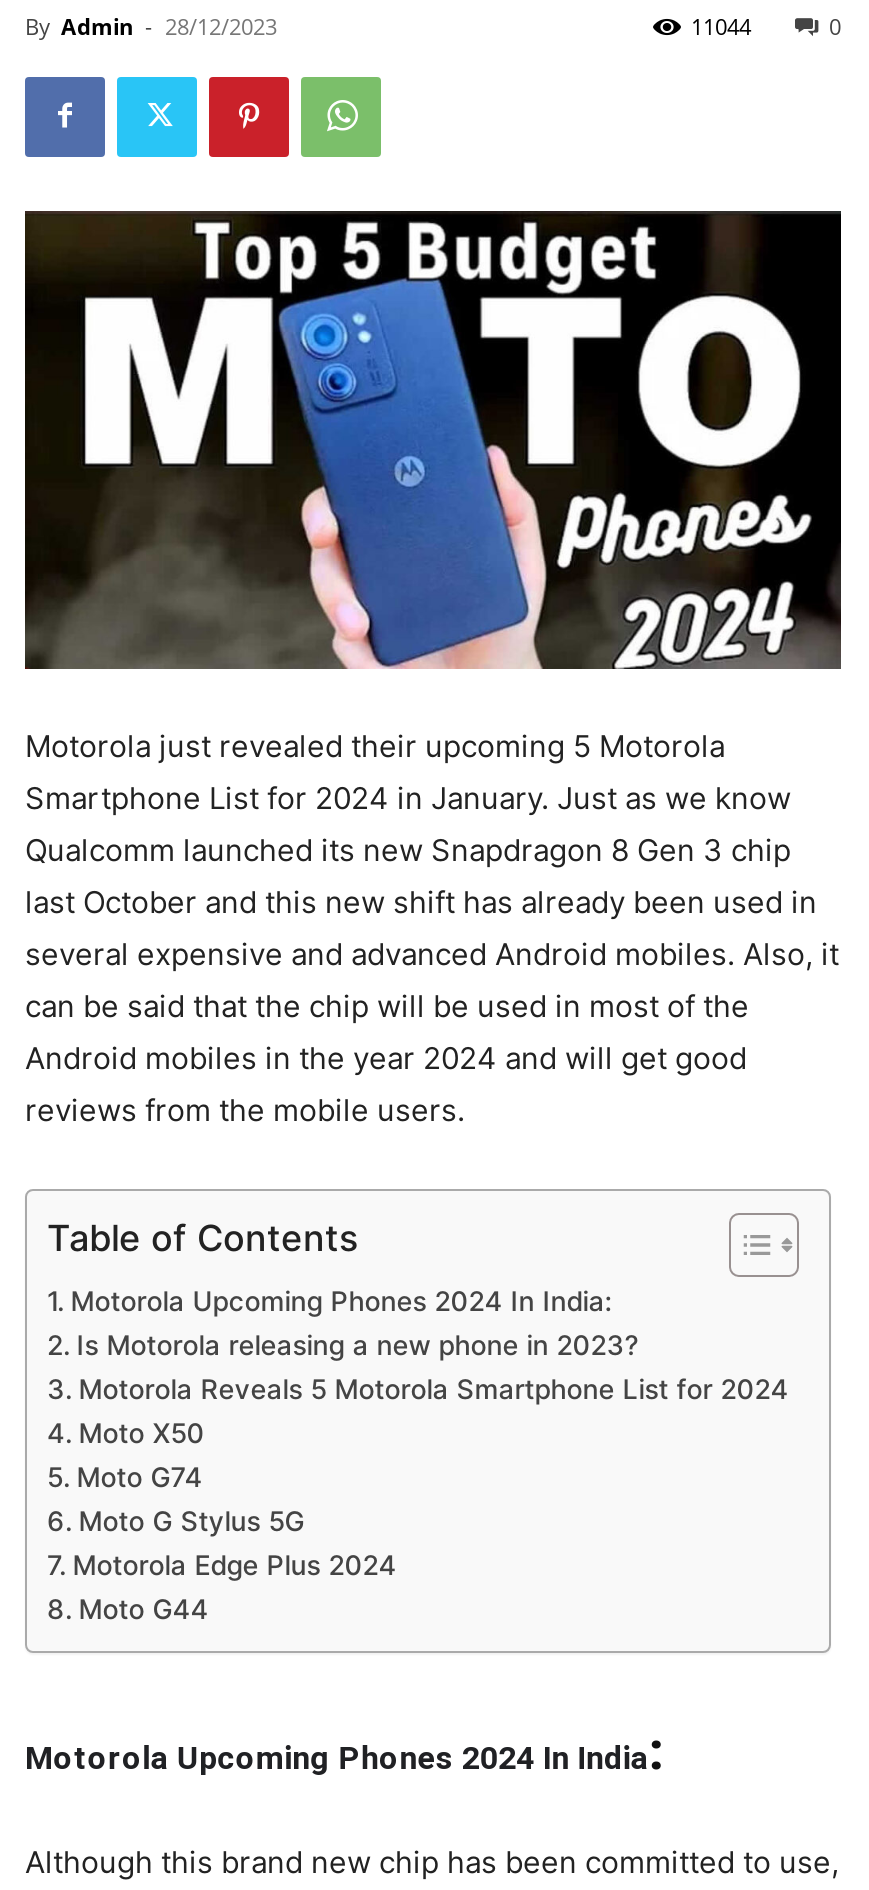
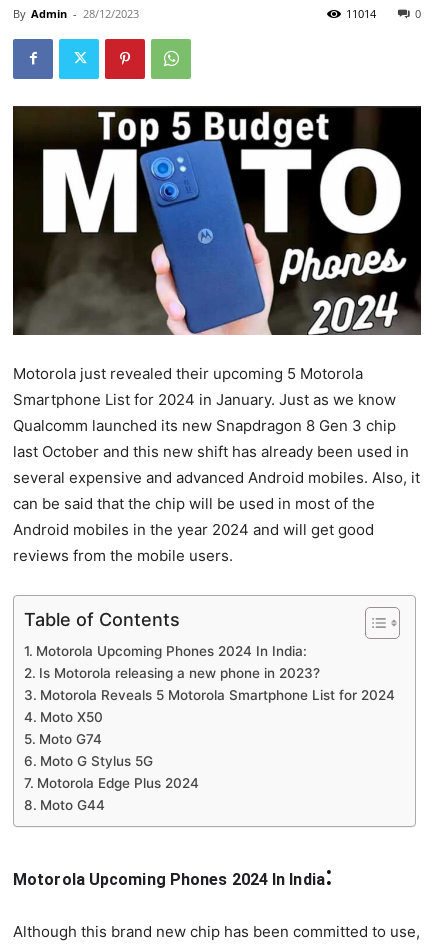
[691,10,751,40] 11044 -> [346,5,376,20] 11014

